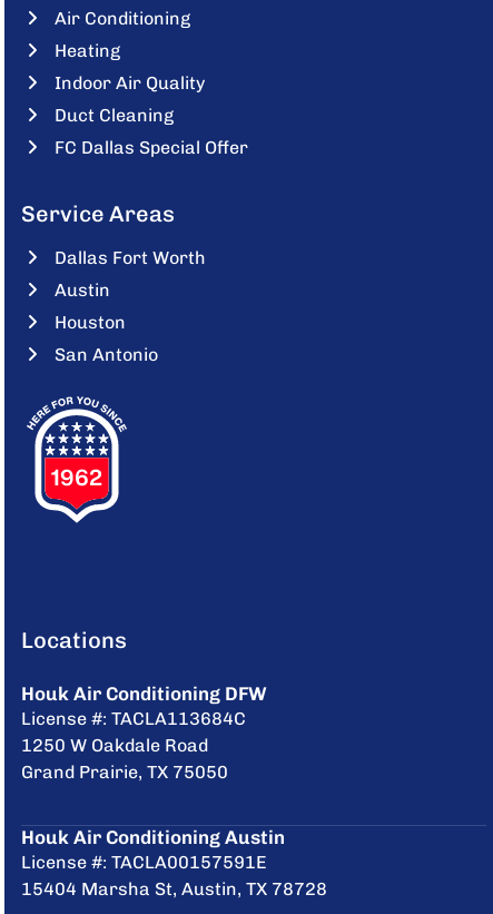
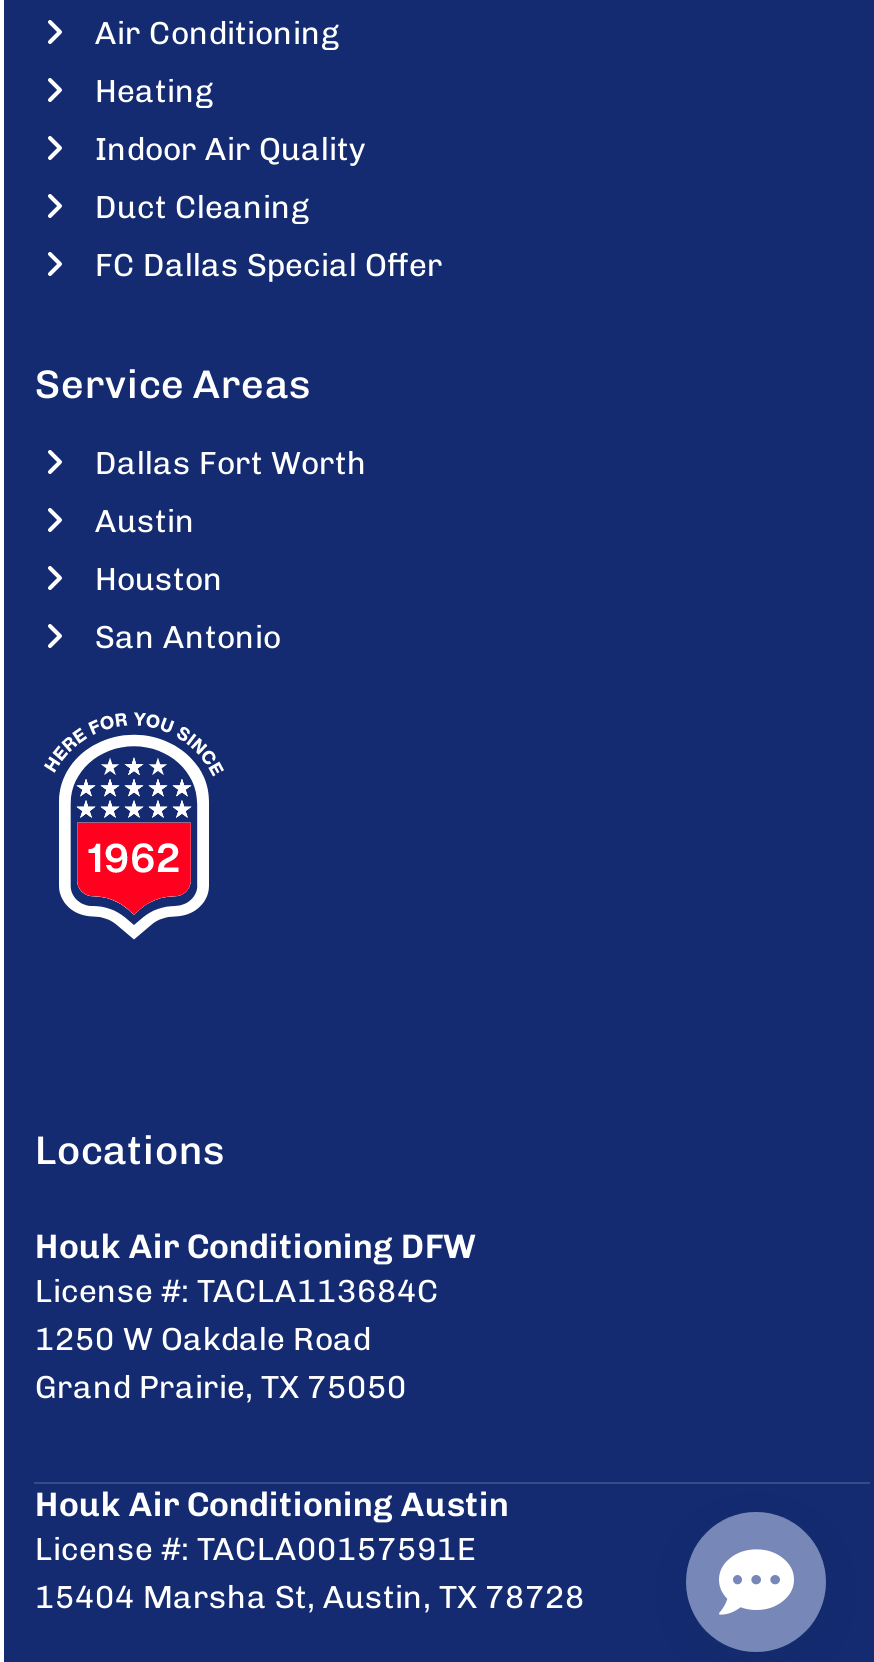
none -> [686,1512,826,1652] [image]

